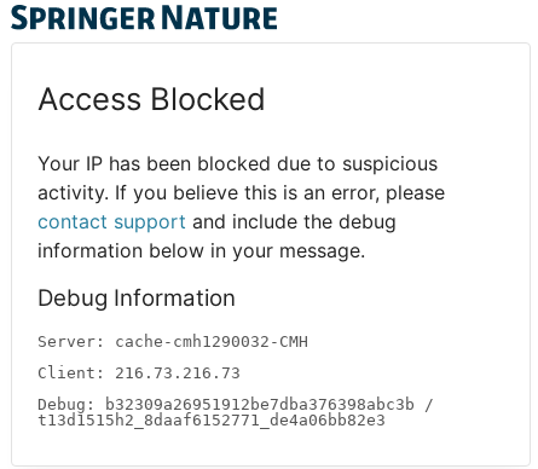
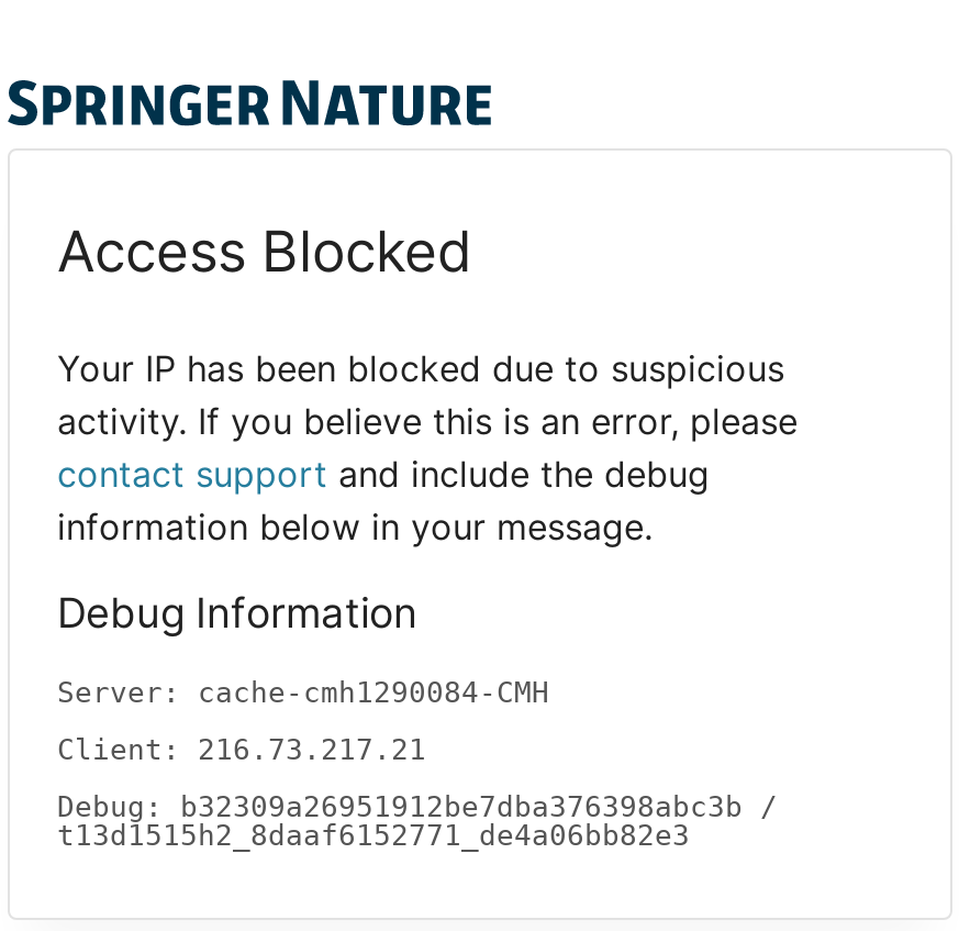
[38,333,309,351] Server: cache-cmh1290032-CMH -> [57,677,549,710] Server: cache-cmh1290084-CMH
[38,364,241,382] Client: 216.73.216.73 -> [57,734,426,767] Client: 216.73.217.21

